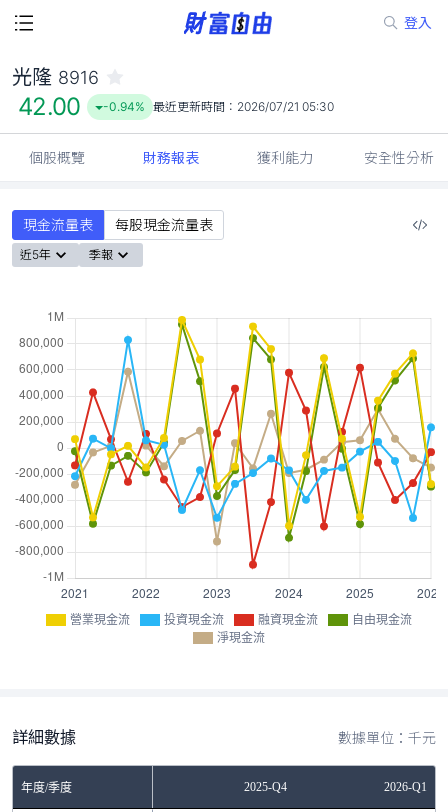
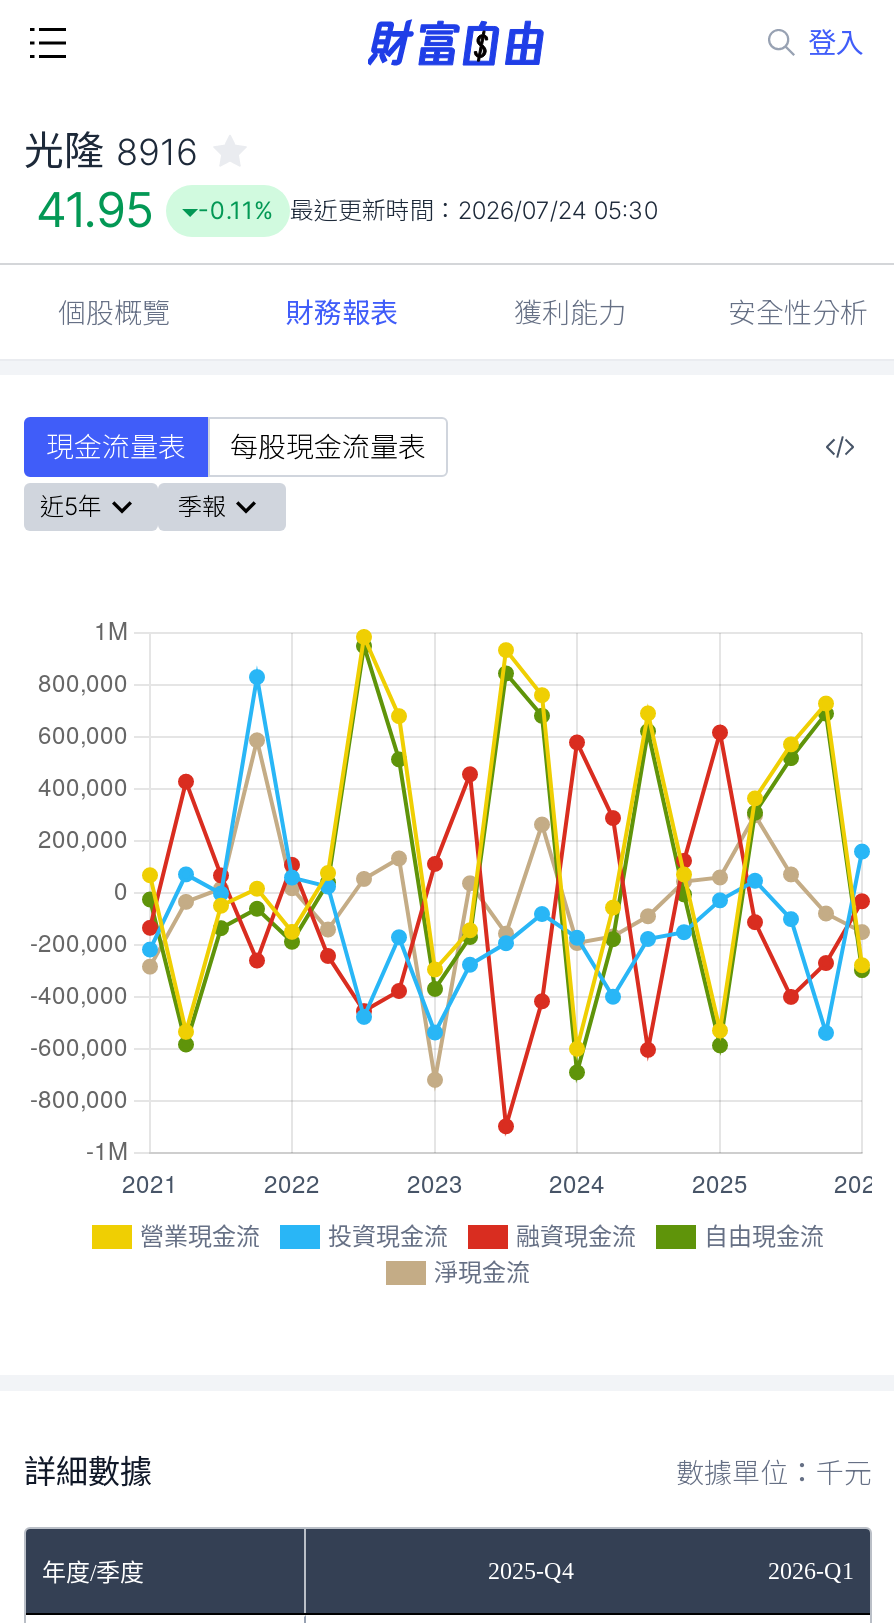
[18,92,81,121] 42.00 -> [36,181,154,239] 41.95
[103,99,334,114] -0.94% 最近更新時間：2026/07/21 05:30 -> [198,195,658,225] -0.11% 最近更新時間：2026/07/24 05:30

